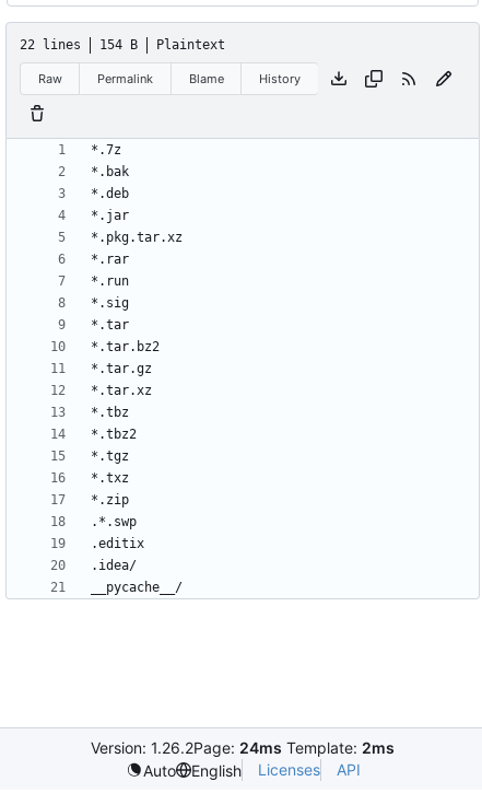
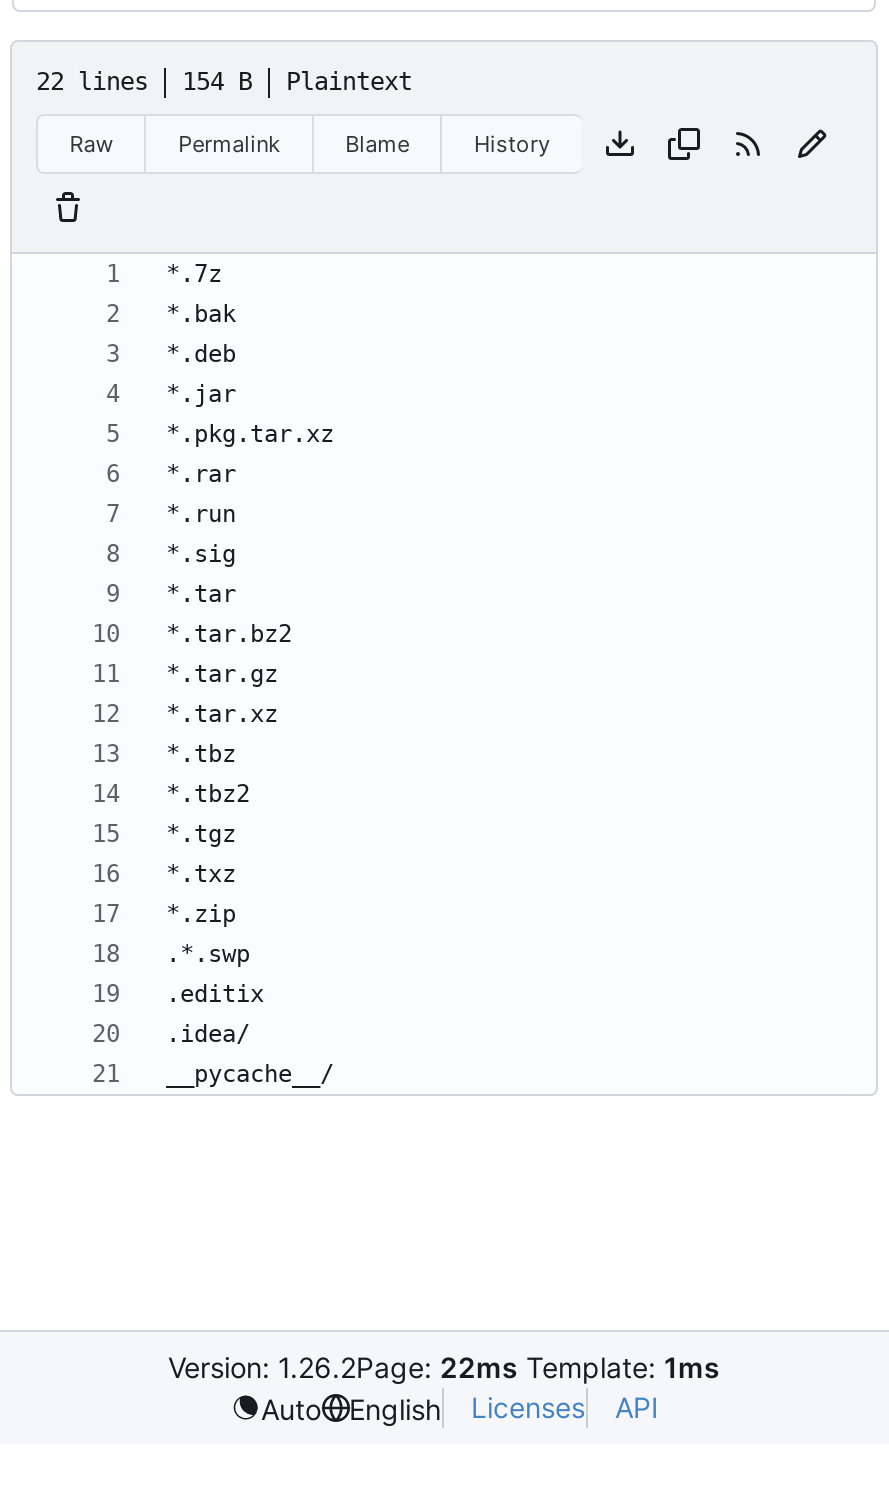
[91,738,395,757] Version: 1.26.2Page: 24ms Template: 2ms -> [168,1350,720,1384] Version: 1.26.2Page: 22ms Template: 1ms

